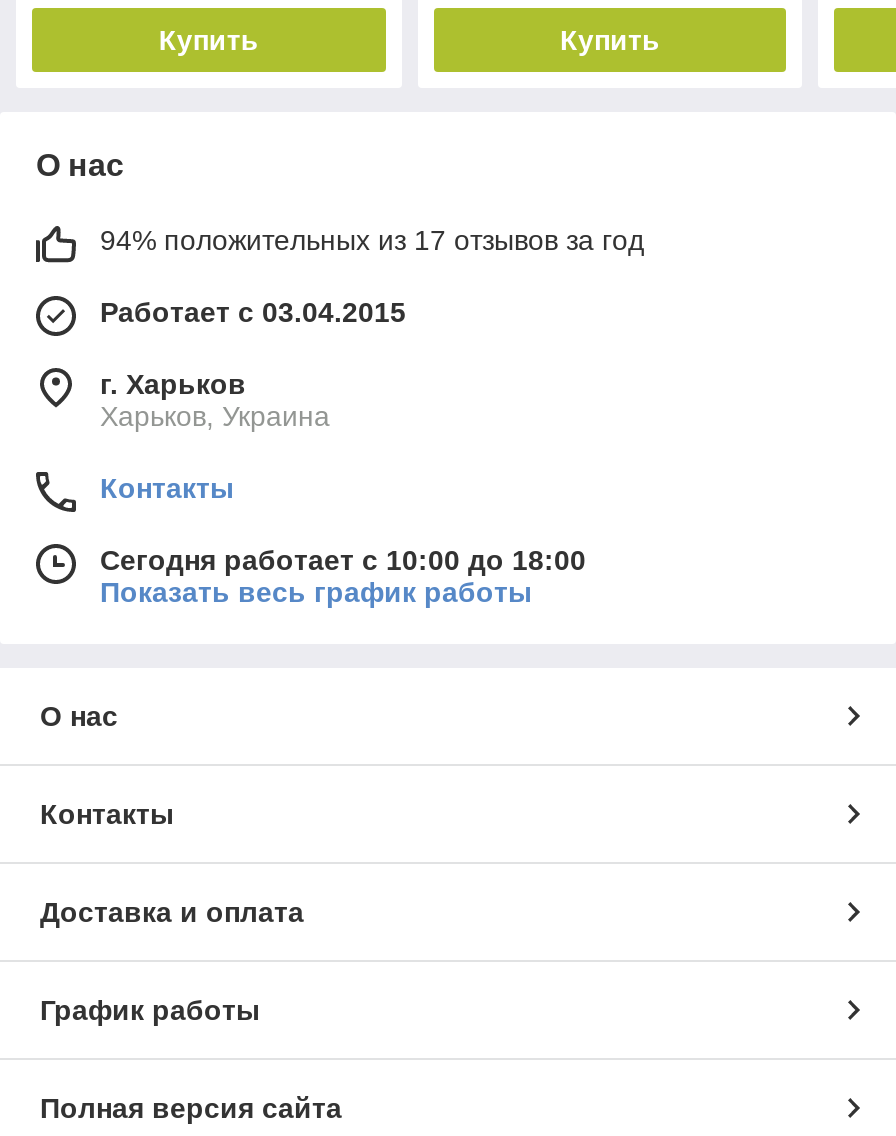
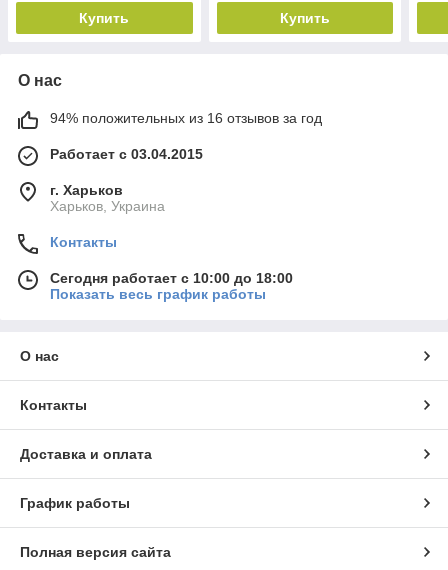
[100,224,644,256] 94% положительных из 17 отзывов за год -> [50,110,322,126] 94% положительных из 16 отзывов за год

